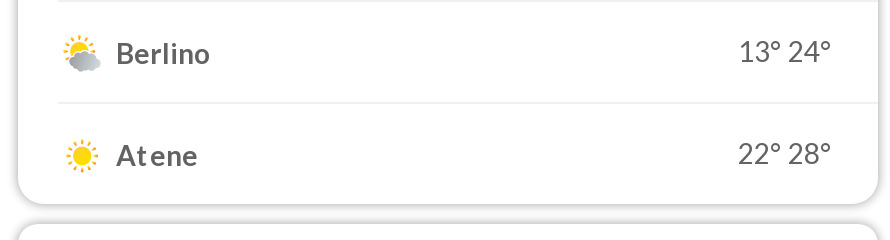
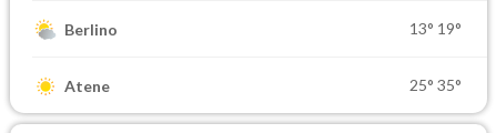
[738,34,832,68] 13° 24° -> [409,19,462,38] 13° 19°
[738,136,832,170] 22° 28° -> [409,75,462,94] 25° 35°

